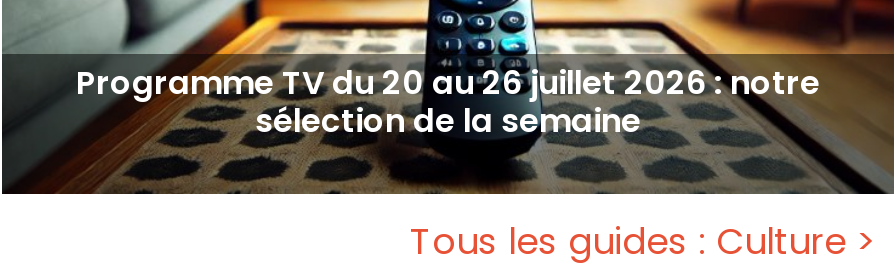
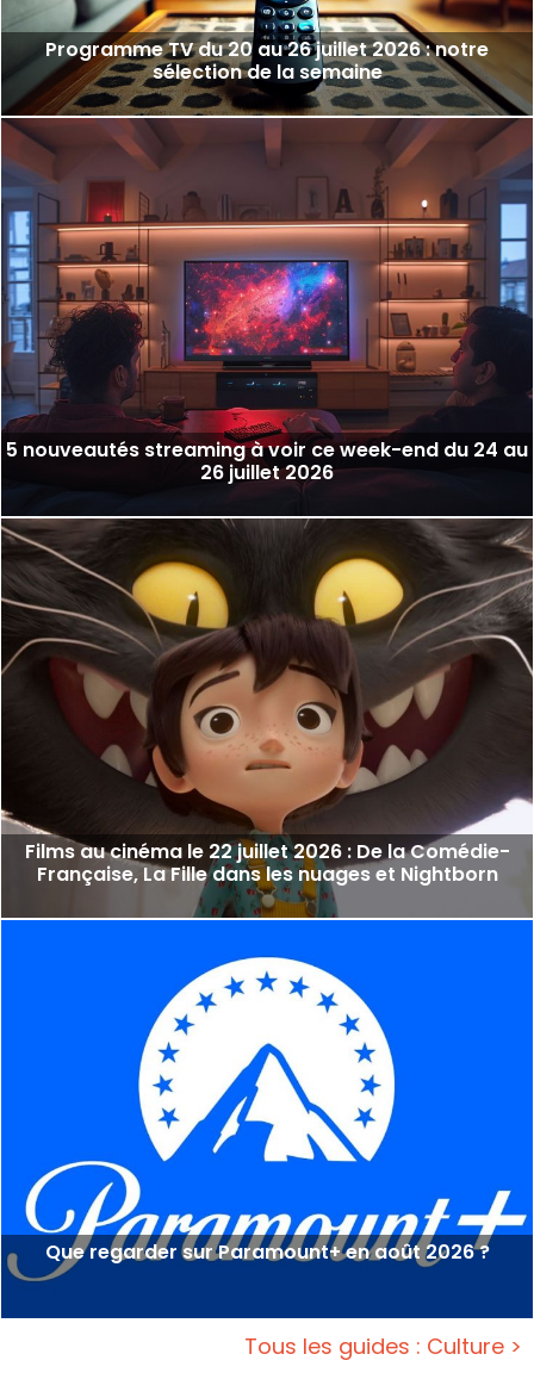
none -> [4,118,530,487] [image] | 5 nouveautés streaming à voir ce week-end du 24 au | 26 juillet 2026
none -> [4,473,530,1319] [image] | Films au cinéma le 22 juillet 2026 : De la Comédie- | Française, La Fille dans les nuages et Nightborn
none -> [45,1238,489,1266] Que regarder sur Paramount+ en août 2026 ?

